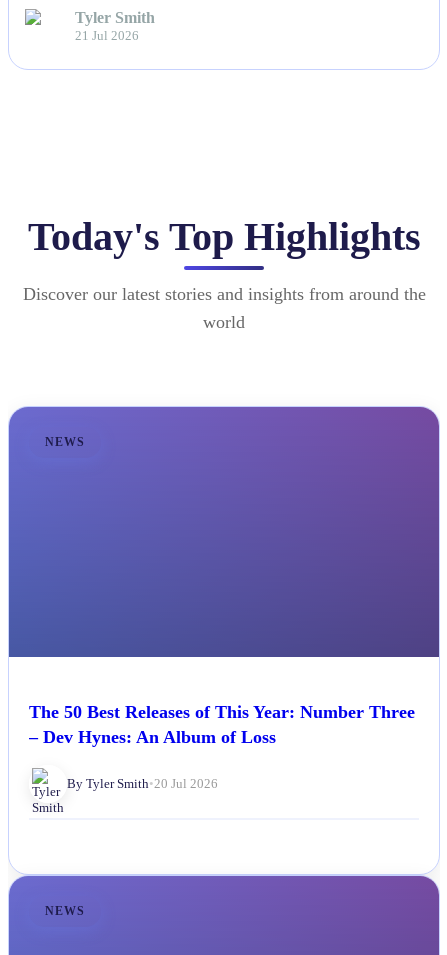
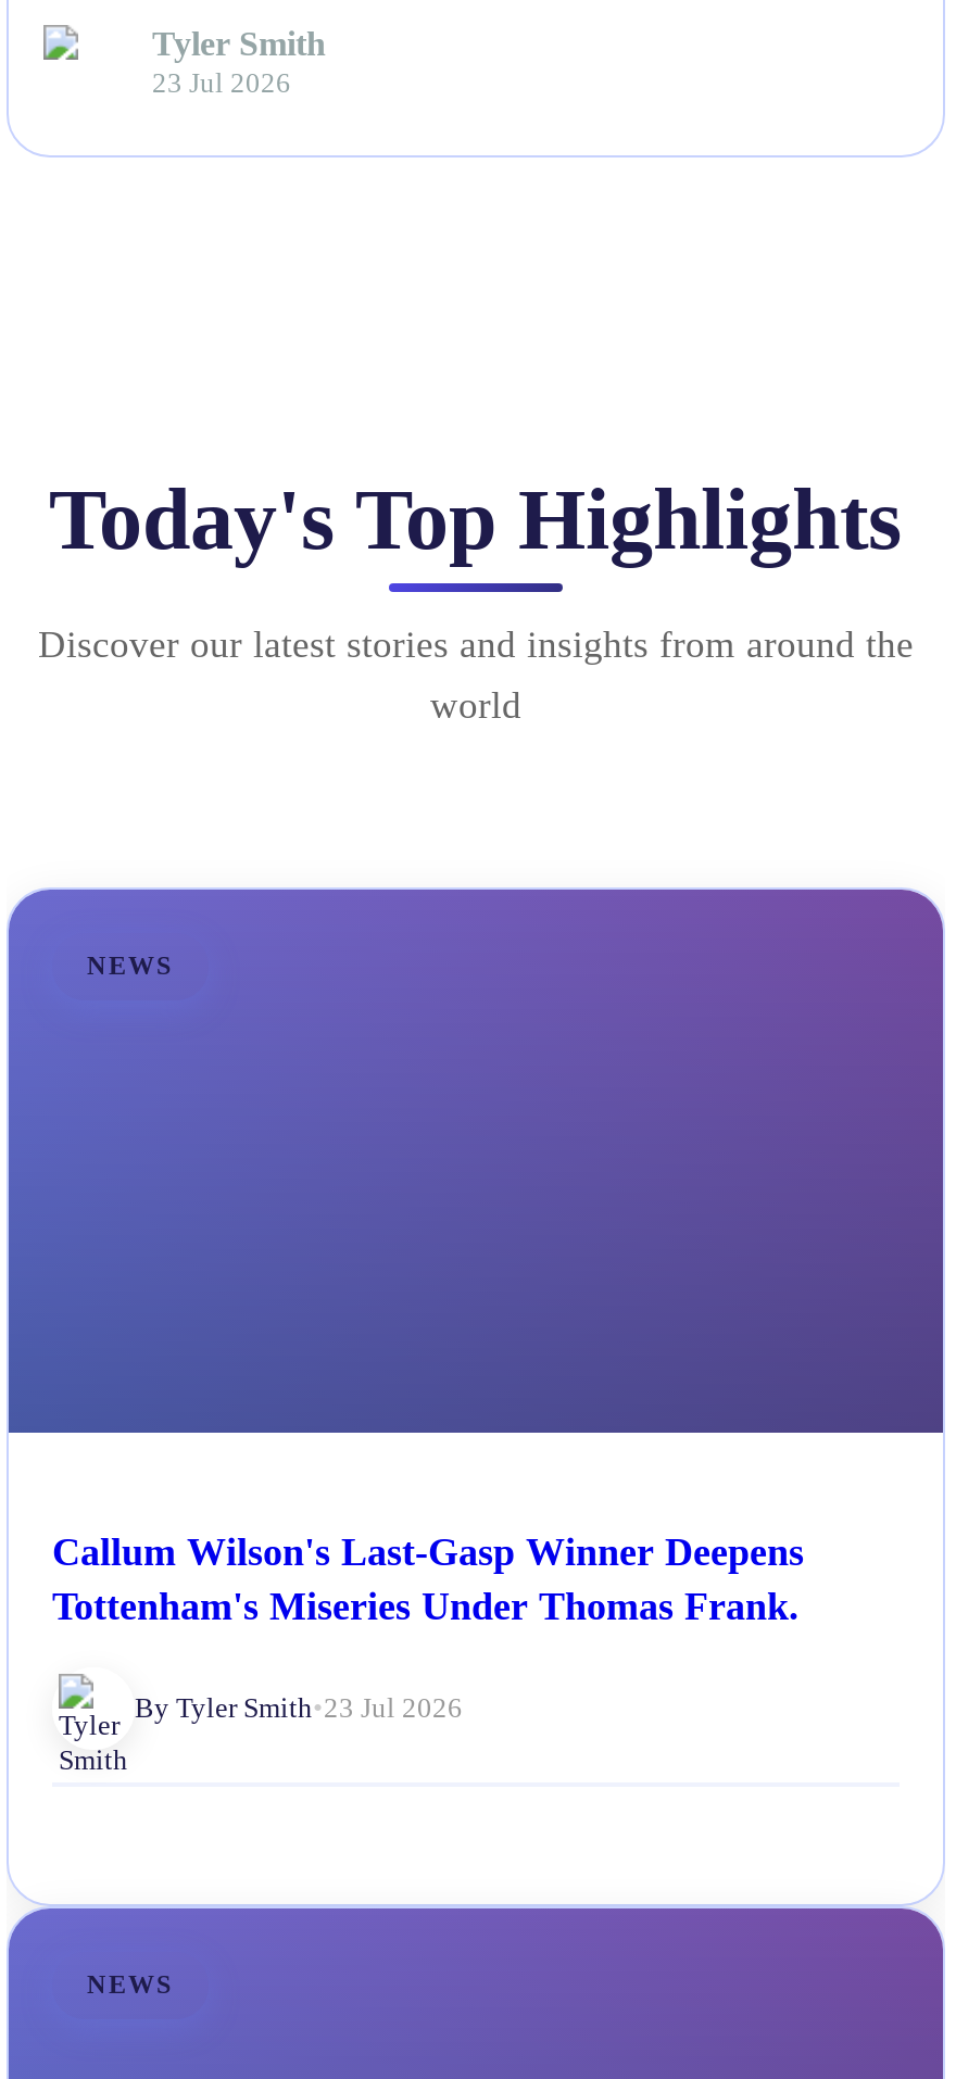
[75,29,139,43] 21 Jul 2026 -> [152,69,291,100] 23 Jul 2026
[29,702,415,747] The 50 Best Releases of This Year: Number Three | – Dev Hynes: An Album of Loss -> [52,1531,804,1628] Callum Wilson's Last-Gasp Winner Deepens | Tottenham's Miseries Under Thomas Frank.
[67,776,218,791] By Tyler Smith • 20 Jul 2026 -> [135,1691,463,1724] By Tyler Smith • 23 Jul 2026

